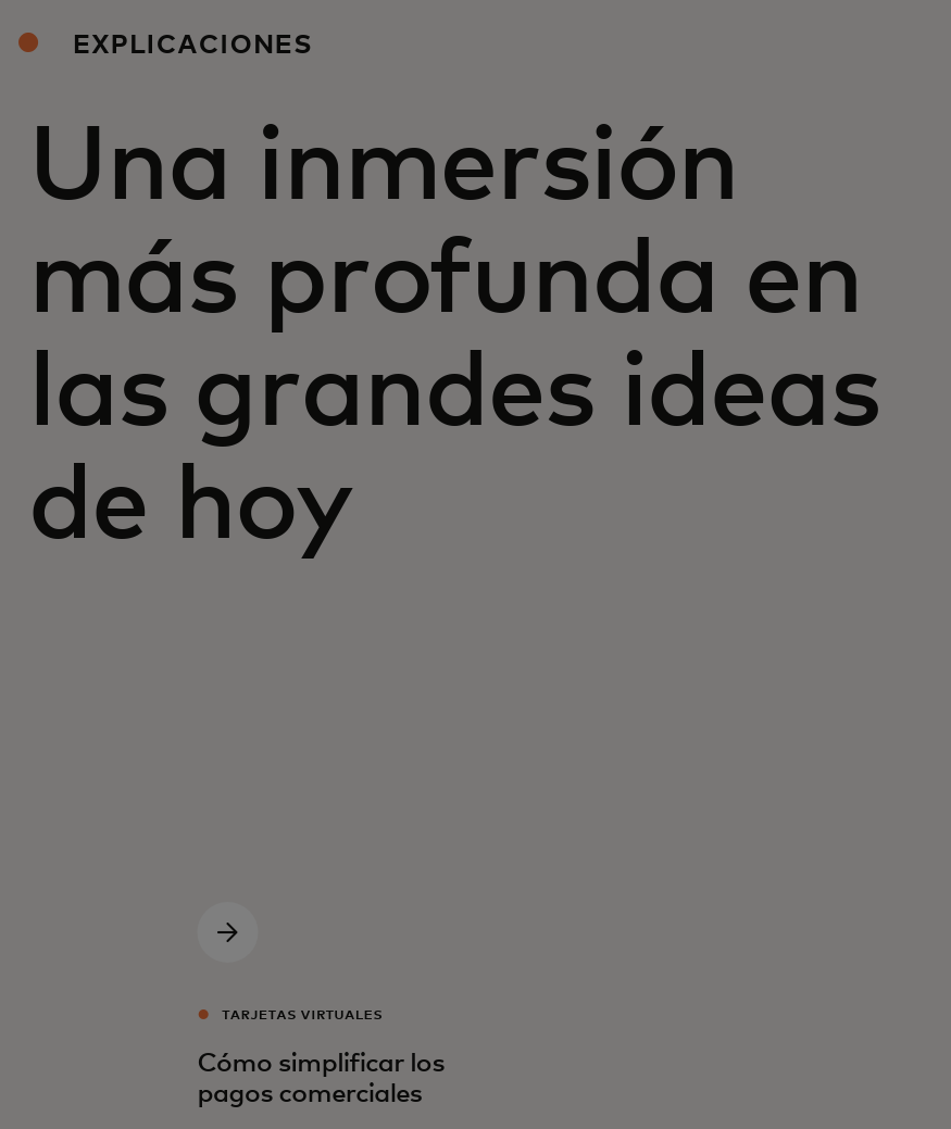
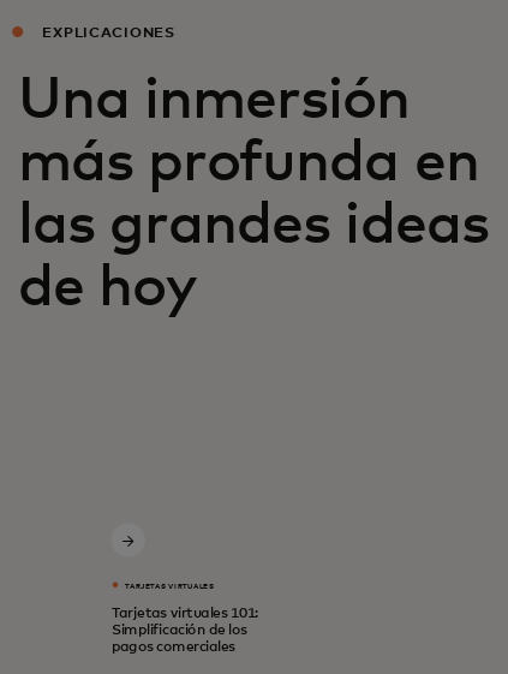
[197,1051,445,1077] Cómo simplificar los -> [111,605,258,636] Tarjetas virtuales 101: | Simplificación de los

